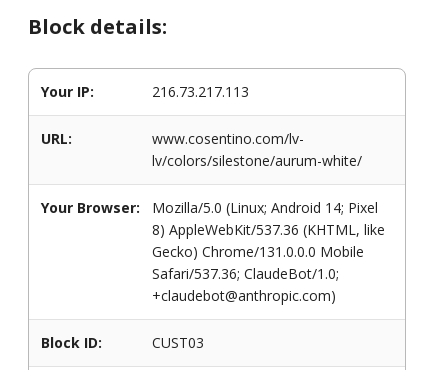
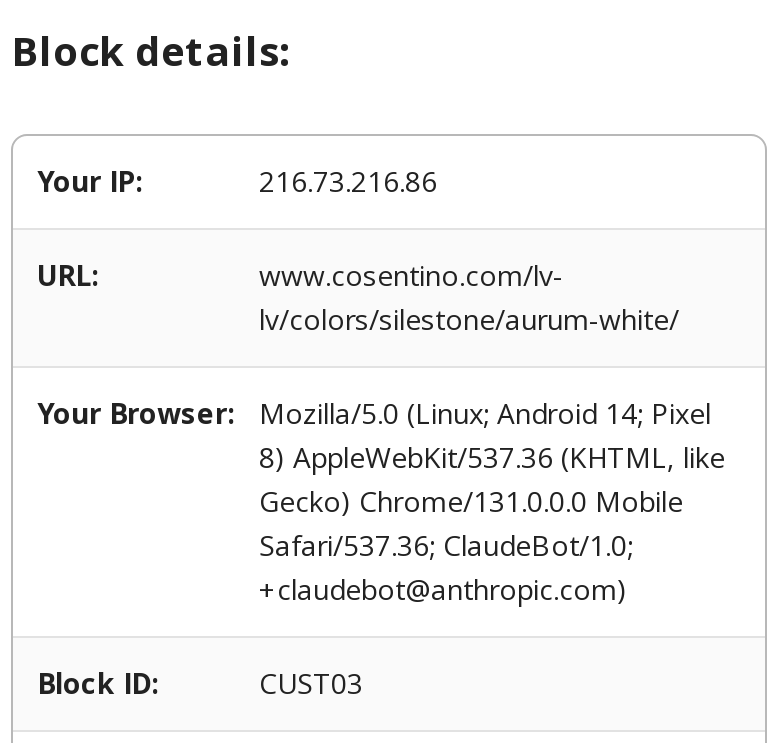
[152,82,249,101] 216.73.217.113 -> [259,162,437,200] 216.73.216.86

